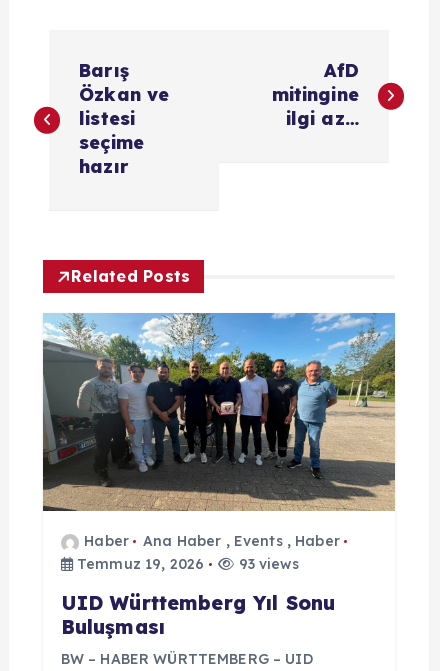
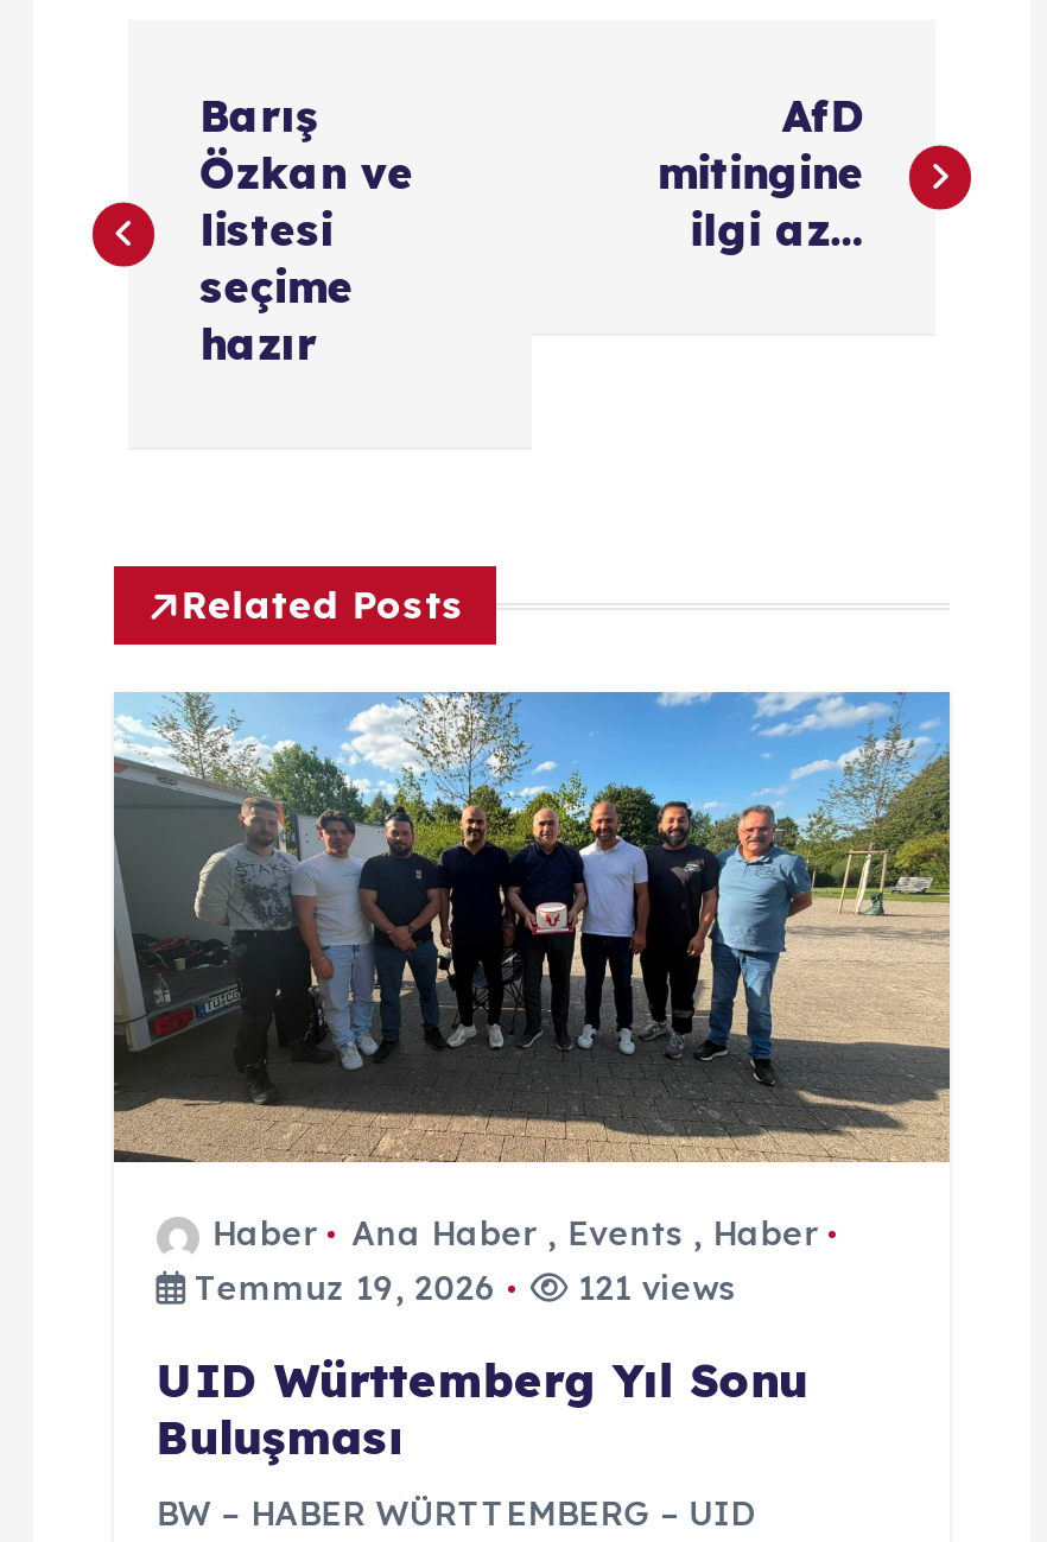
[234,555,299,573] 93 views -> [569,1268,736,1310] 121 views

